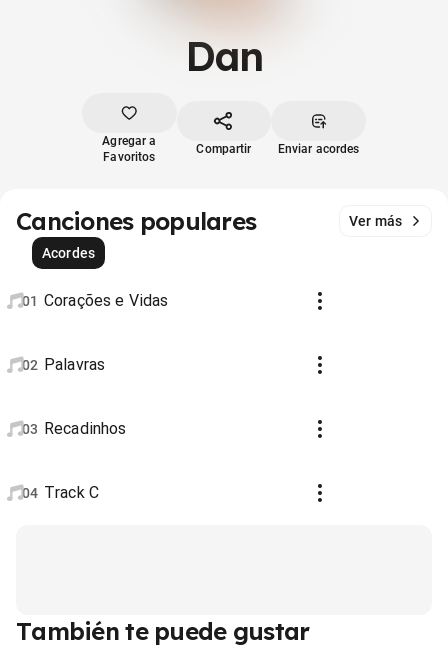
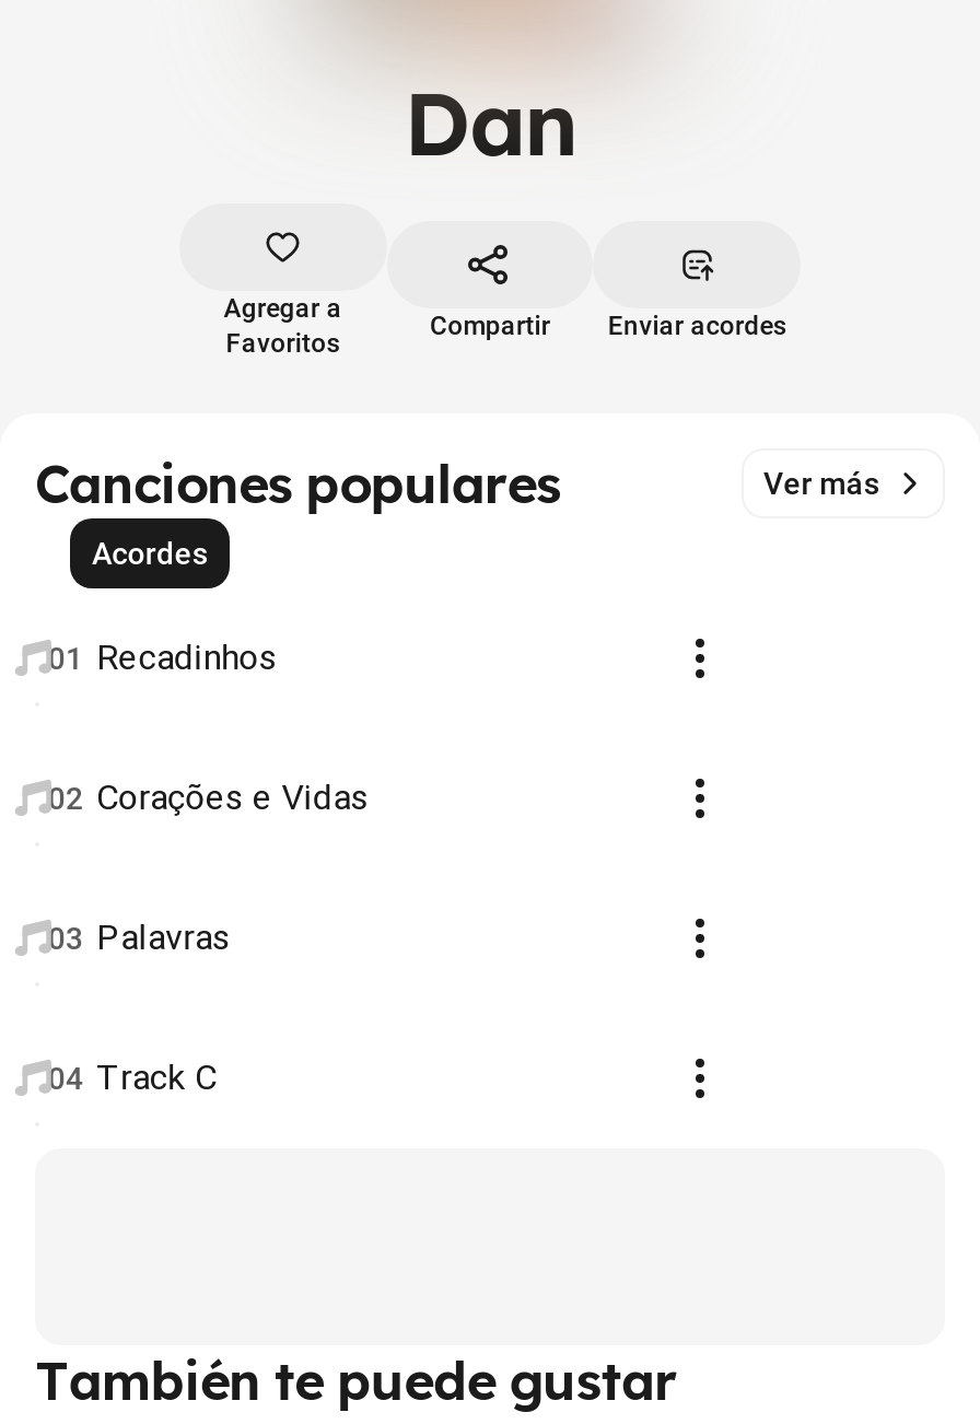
[22,291,169,310] 01 Corações e Vidas -> [48,637,277,678] 01 Recadinhos
[22,355,105,374] 02 Palavras -> [48,777,369,818] 02 Corações e Vidas
[22,419,127,438] 03 Recadinhos -> [48,917,230,958] 03 Palavras

